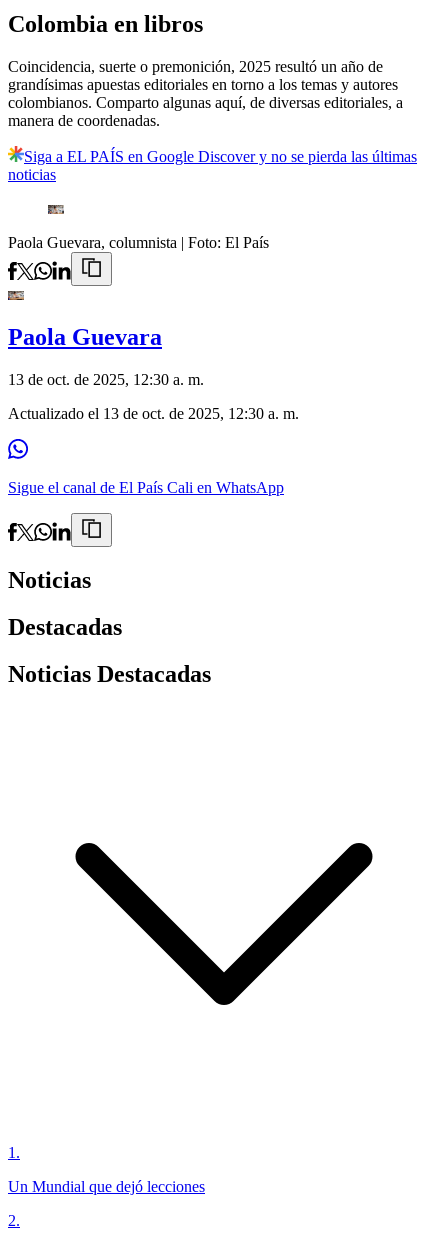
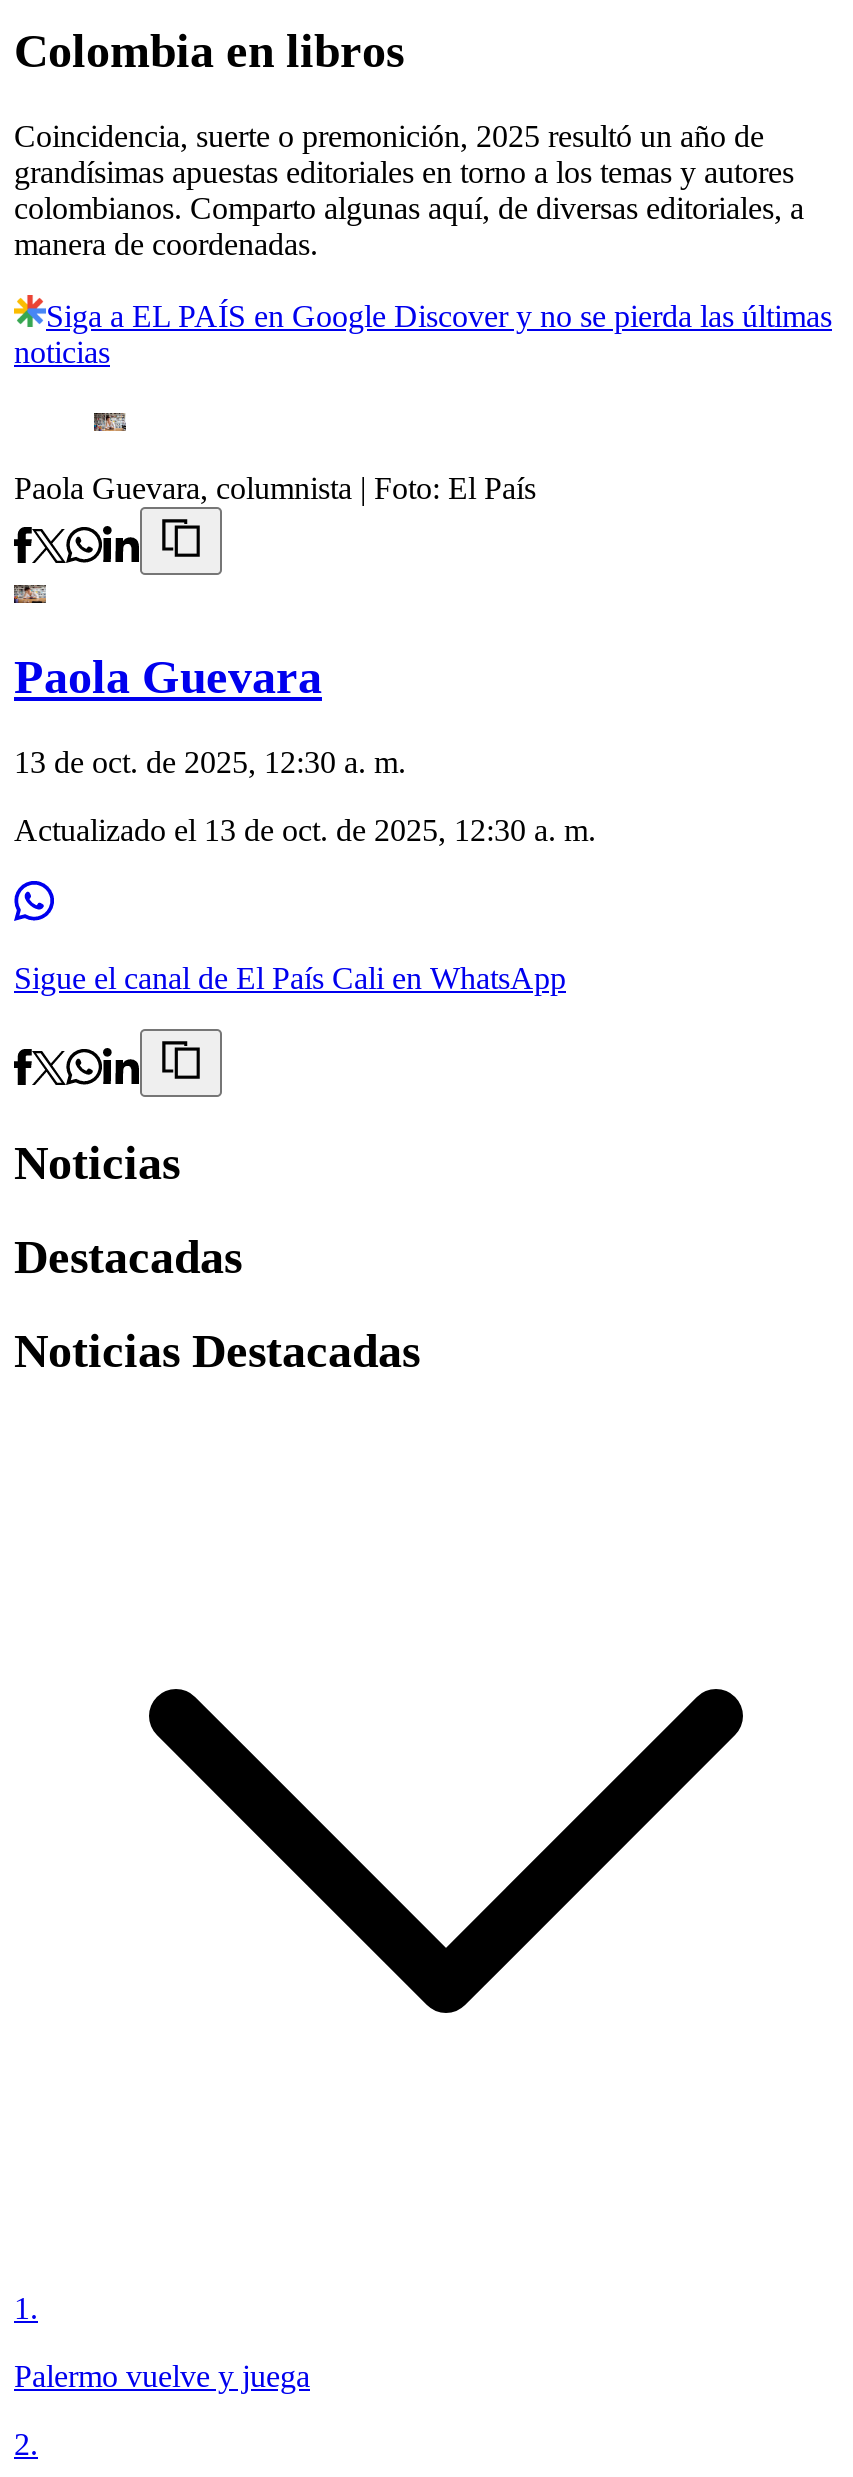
[8,1178,205,1195] Un Mundial que dejó lecciones -> [14,2358,310,2392] Palermo vuelve y juega

